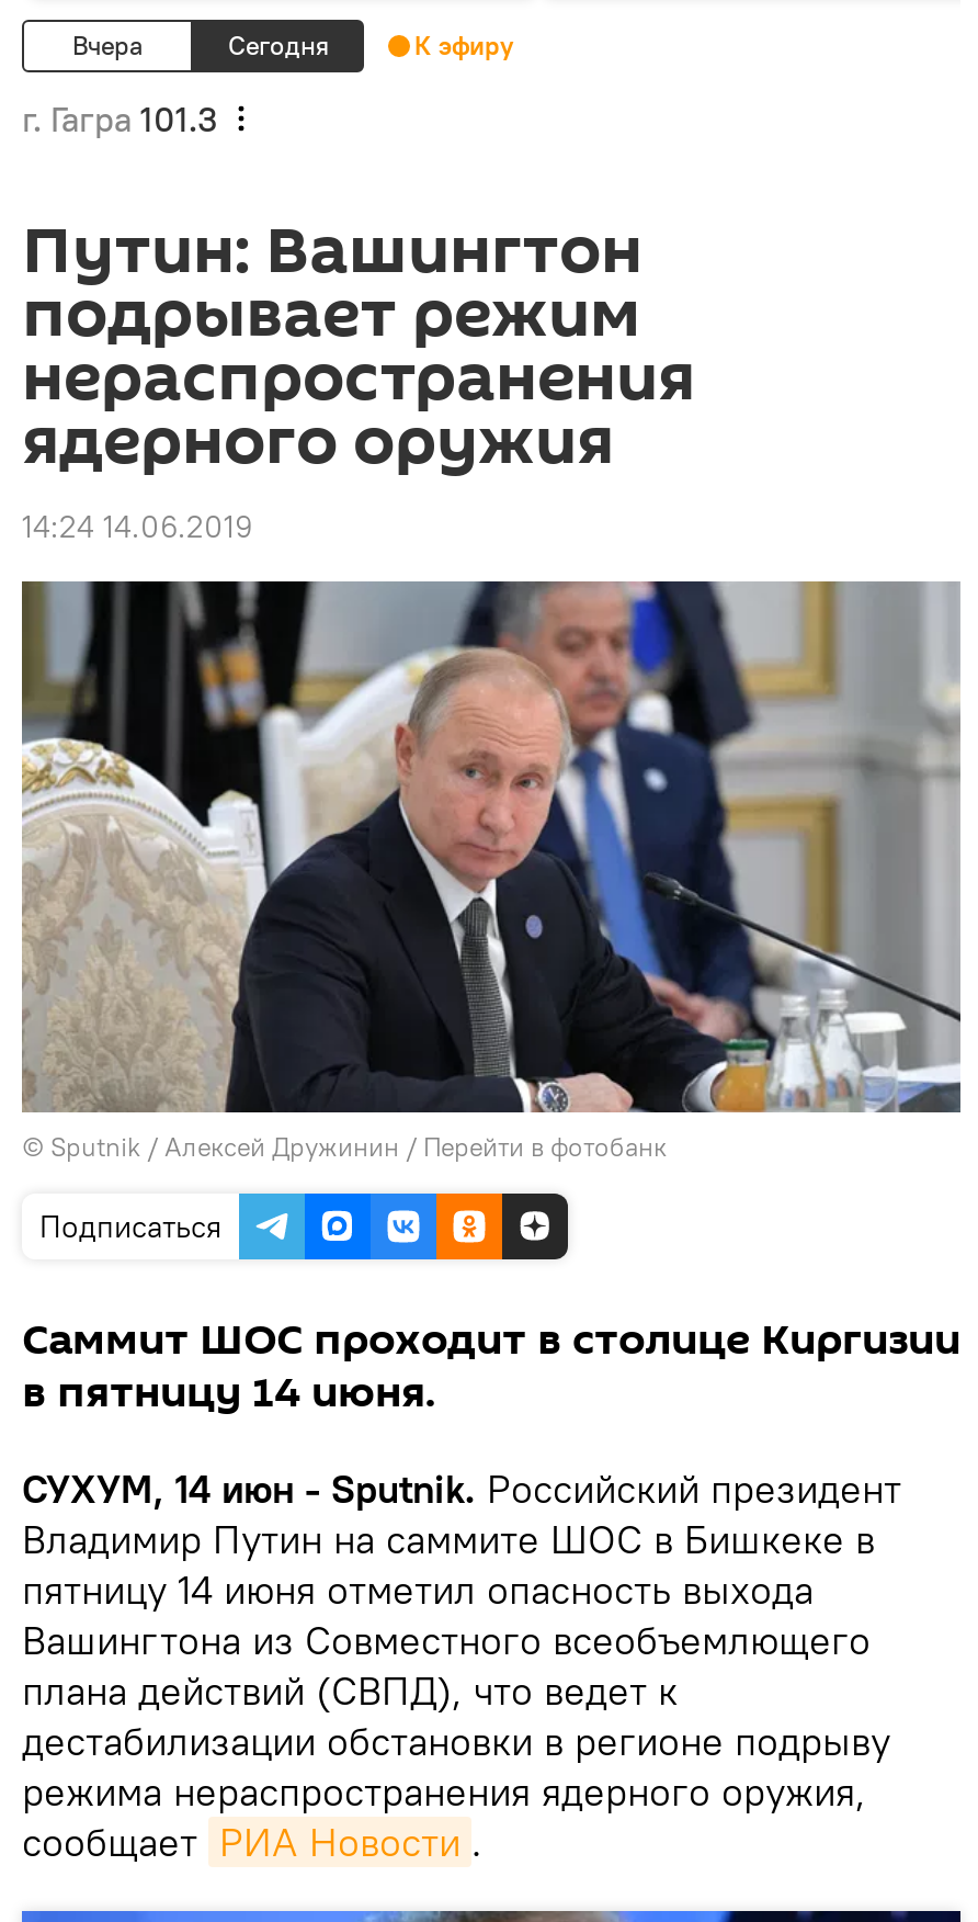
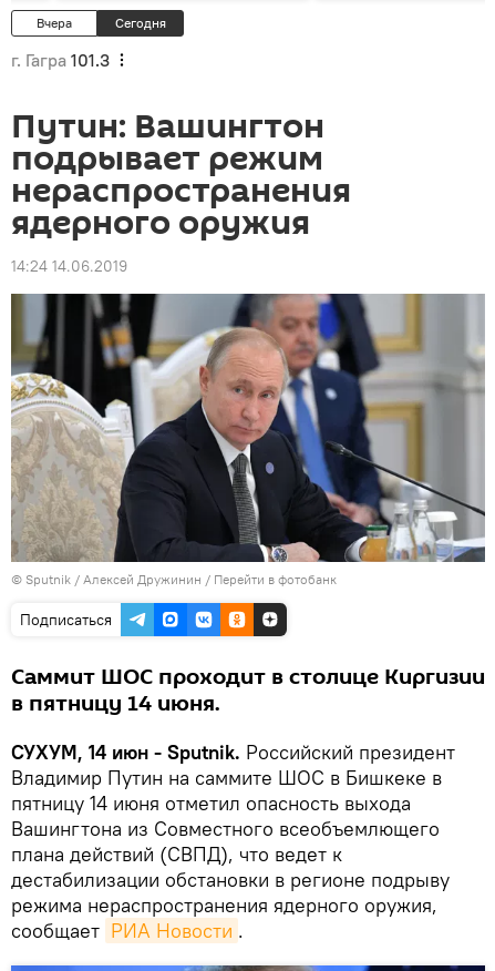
[414,29,513,61] К эфиру -> none

